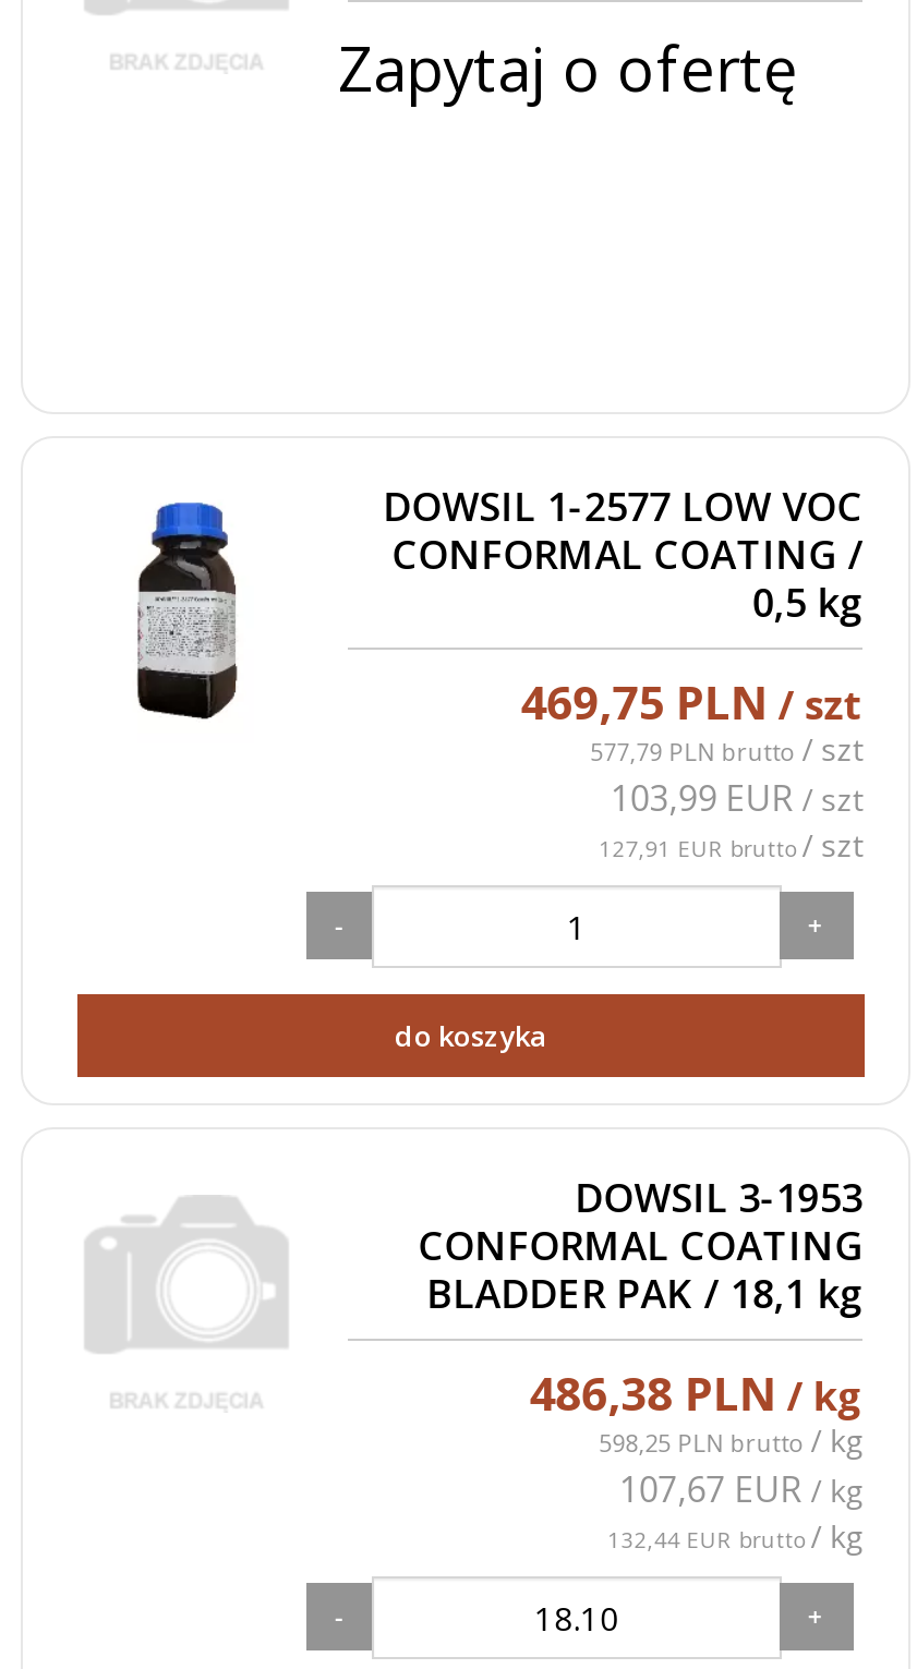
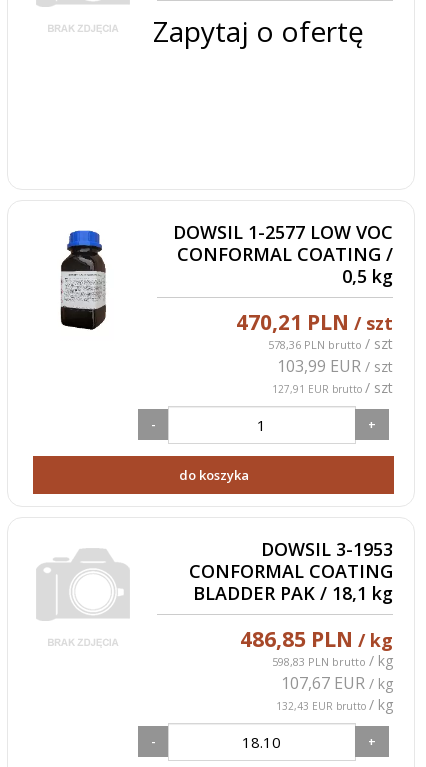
[521,672,863,733] 469,75 PLN / szt -> [236,308,393,336] 470,21 PLN / szt
[590,728,863,770] 577,79 PLN brutto / szt -> [268,334,393,353] 578,36 PLN brutto / szt
[529,1363,863,1424] 486,38 PLN / kg -> [240,625,393,653] 486,85 PLN / kg
[599,1419,863,1461] 598,25 PLN brutto / kg -> [272,651,393,670] 598,83 PLN brutto / kg
[608,1515,863,1557] 132,44 EUR brutto/ kg -> [276,695,393,714] 132,43 EUR brutto/ kg

